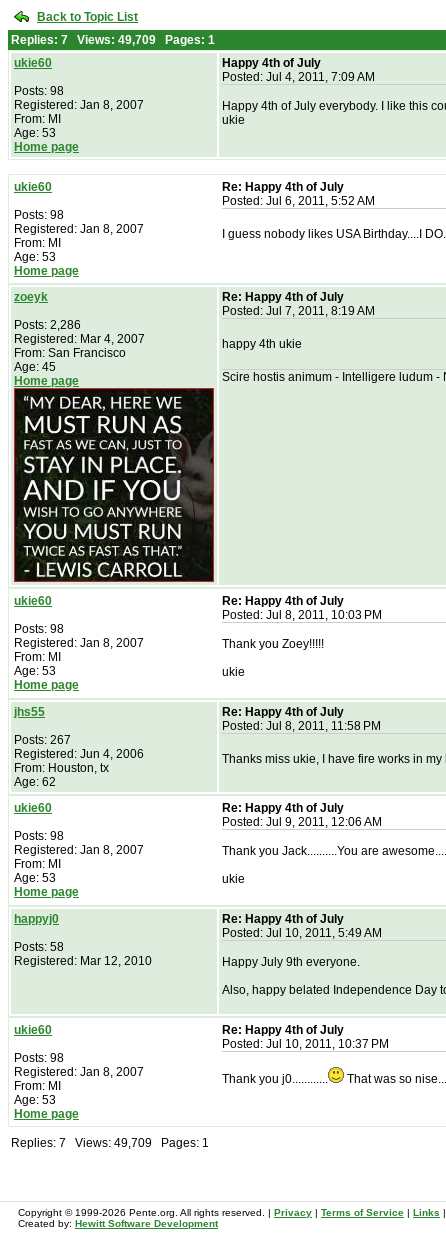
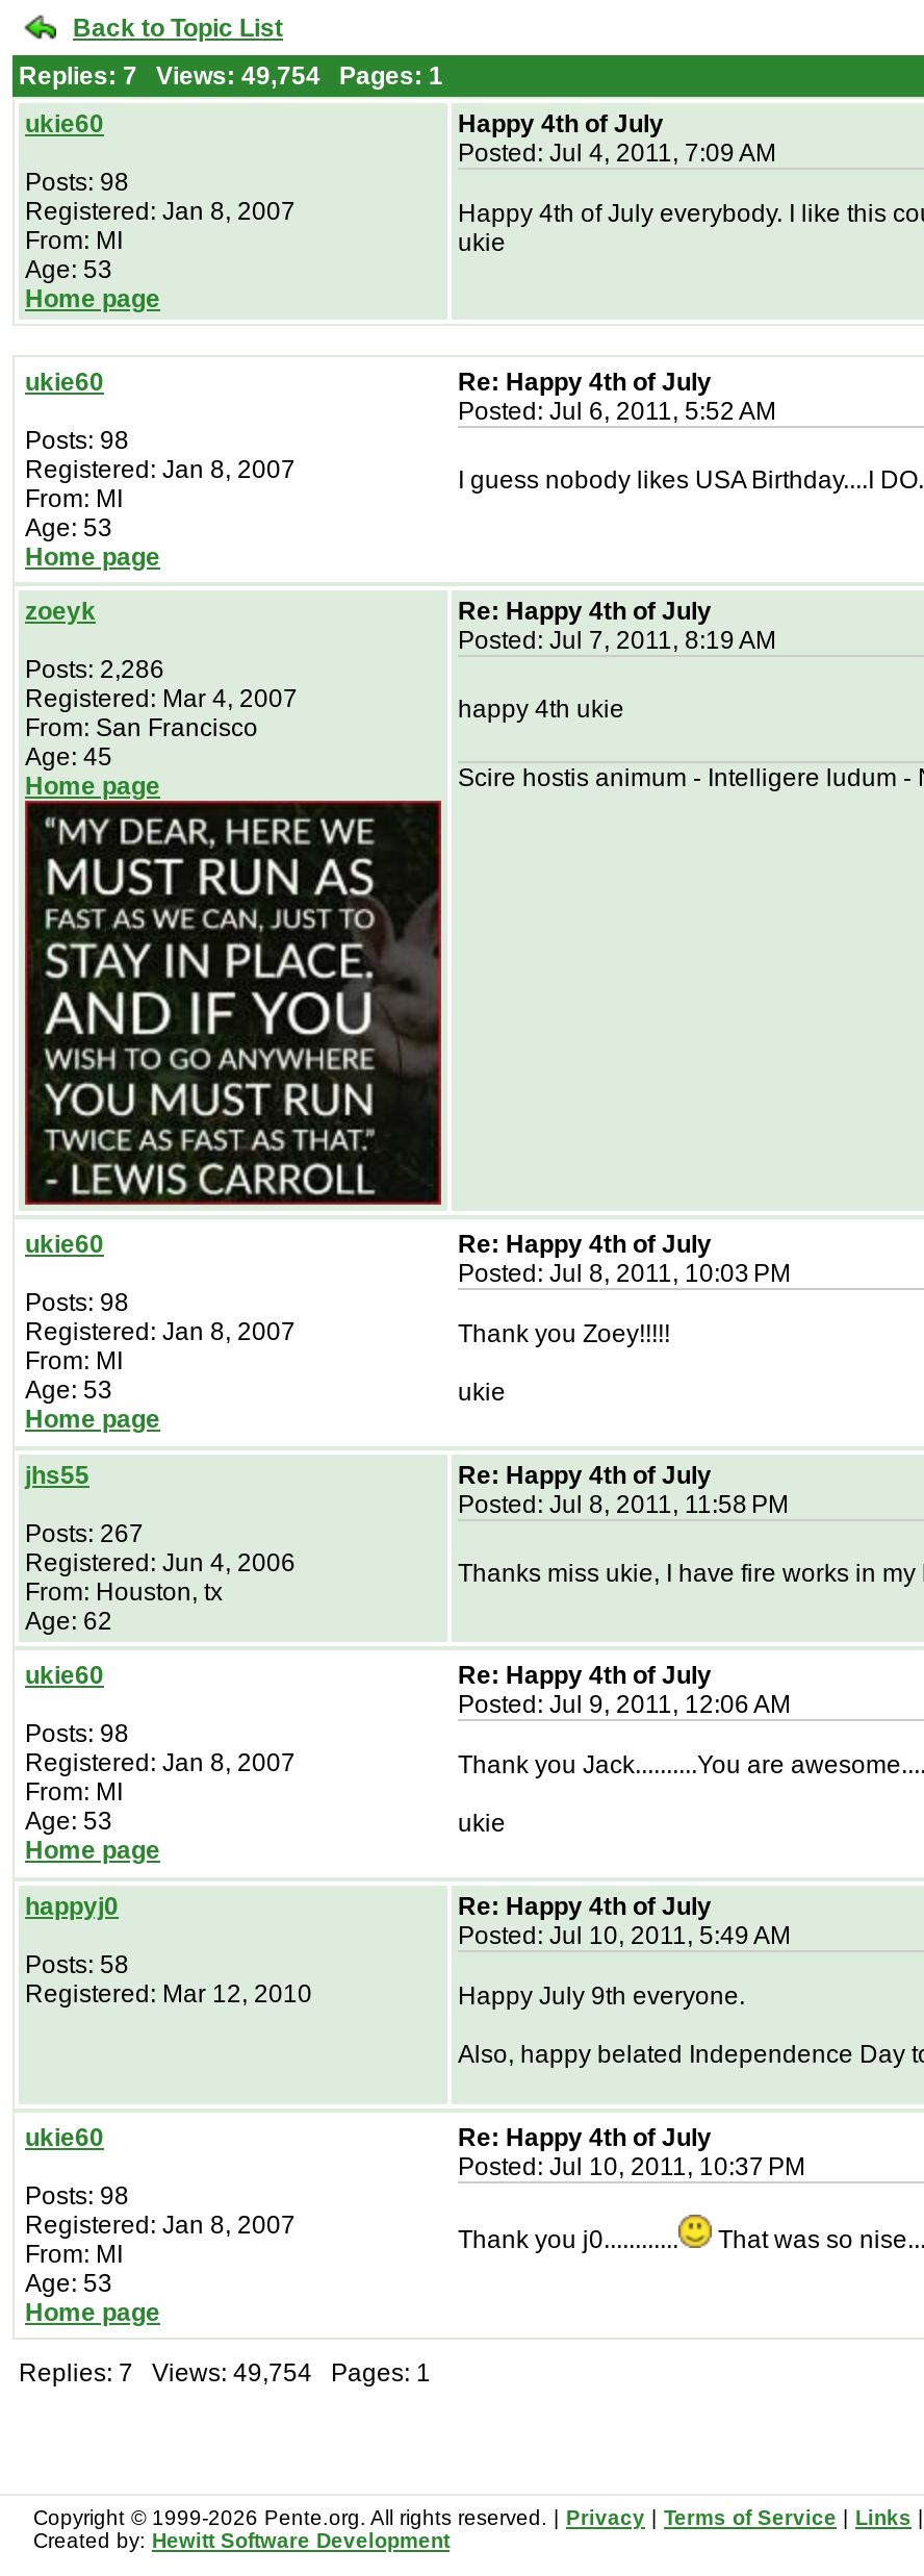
[11,33,221,47] Replies: 7 Views: 49,709 Pages: 1 -> [19,61,456,91] Replies: 7 Views: 49,754 Pages: 1
[11,1136,215,1150] Replies: 7 Views: 49,709 Pages: 1 -> [19,2358,443,2388] Replies: 7 Views: 49,754 Pages: 1

